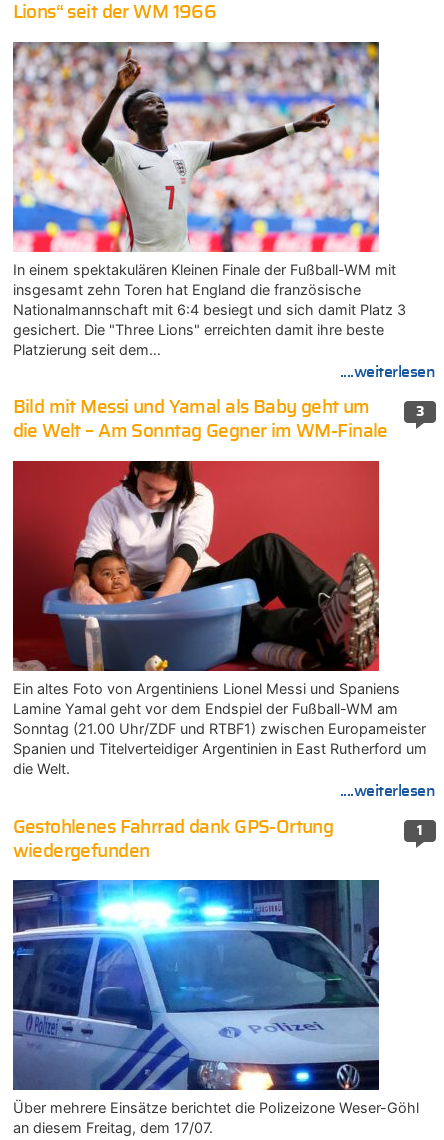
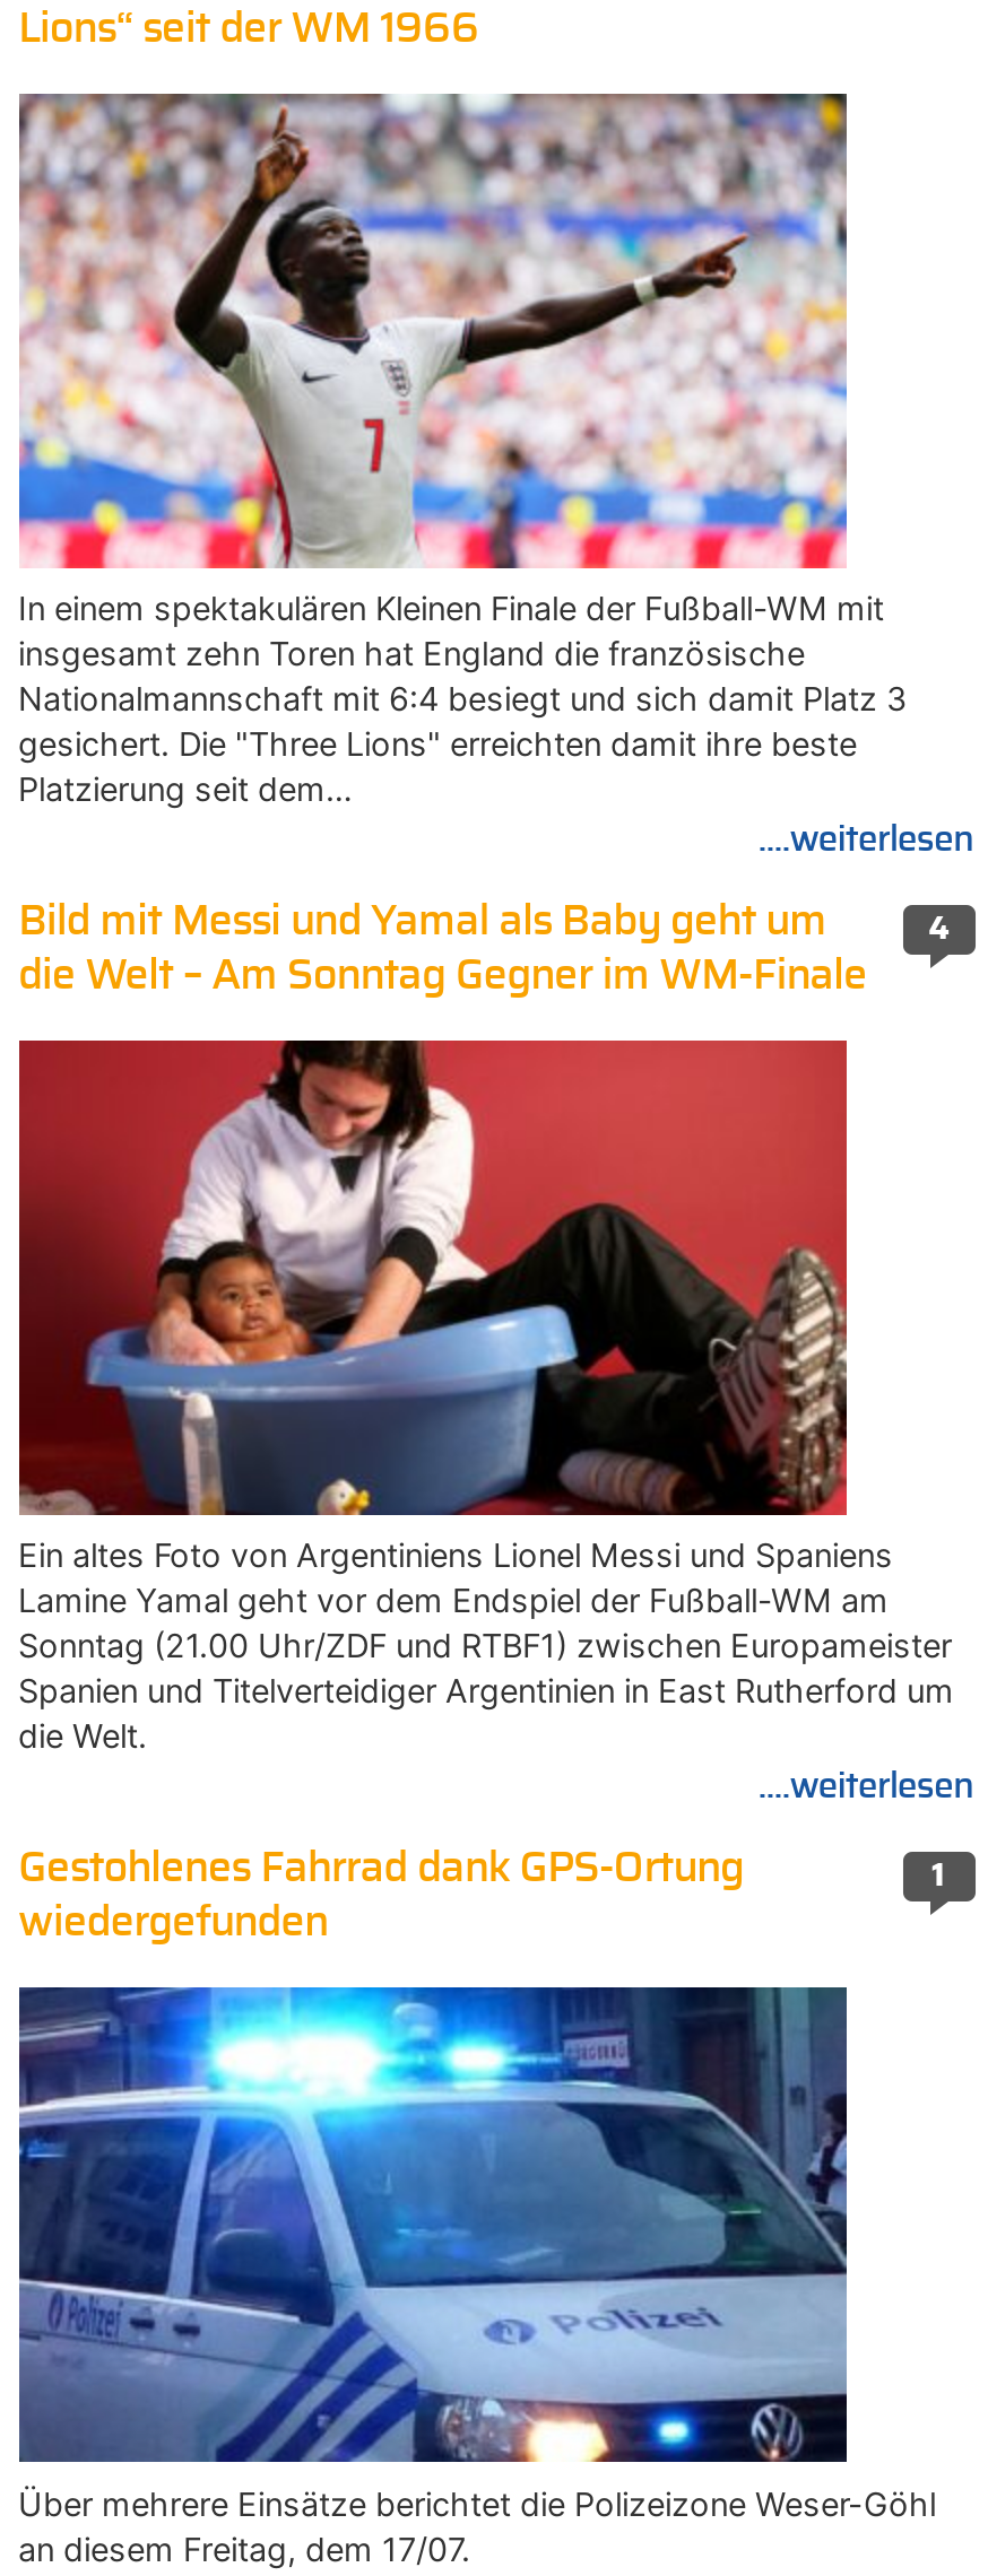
[416,404,424,419] 3 -> [929,913,949,947] 4

